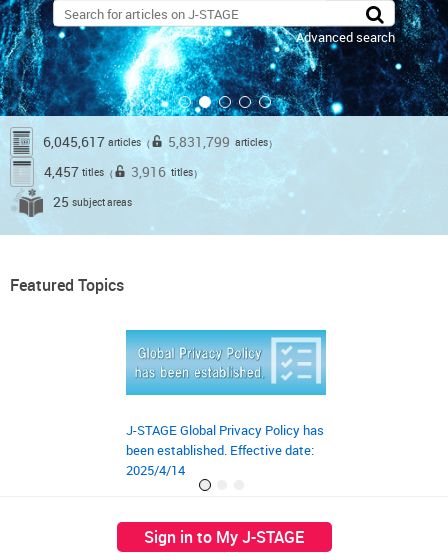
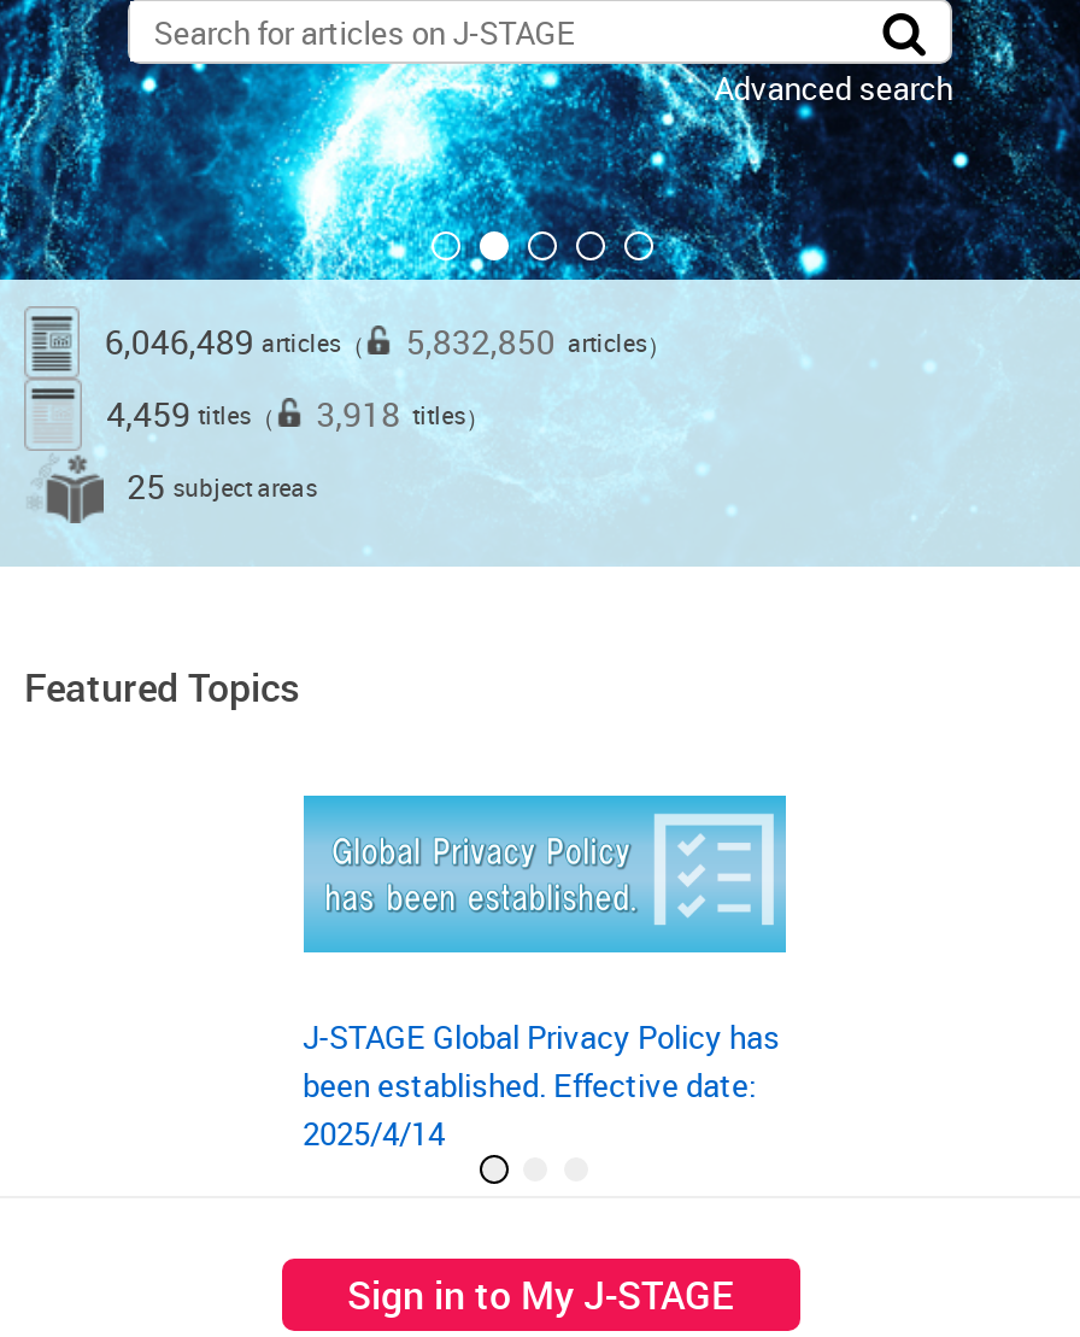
[43,132,151,151] 6,045,617 articles（ -> [104,318,365,364] 6,046,489 articles（
[168,132,278,151] 5,831,799 articles） -> [406,318,671,364] 5,832,850 articles）
[44,162,114,181] 4,457 titles（ -> [107,391,275,436] 4,459 titles（
[131,162,203,181] 3,916 titles） -> [316,391,490,436] 3,918 titles）

